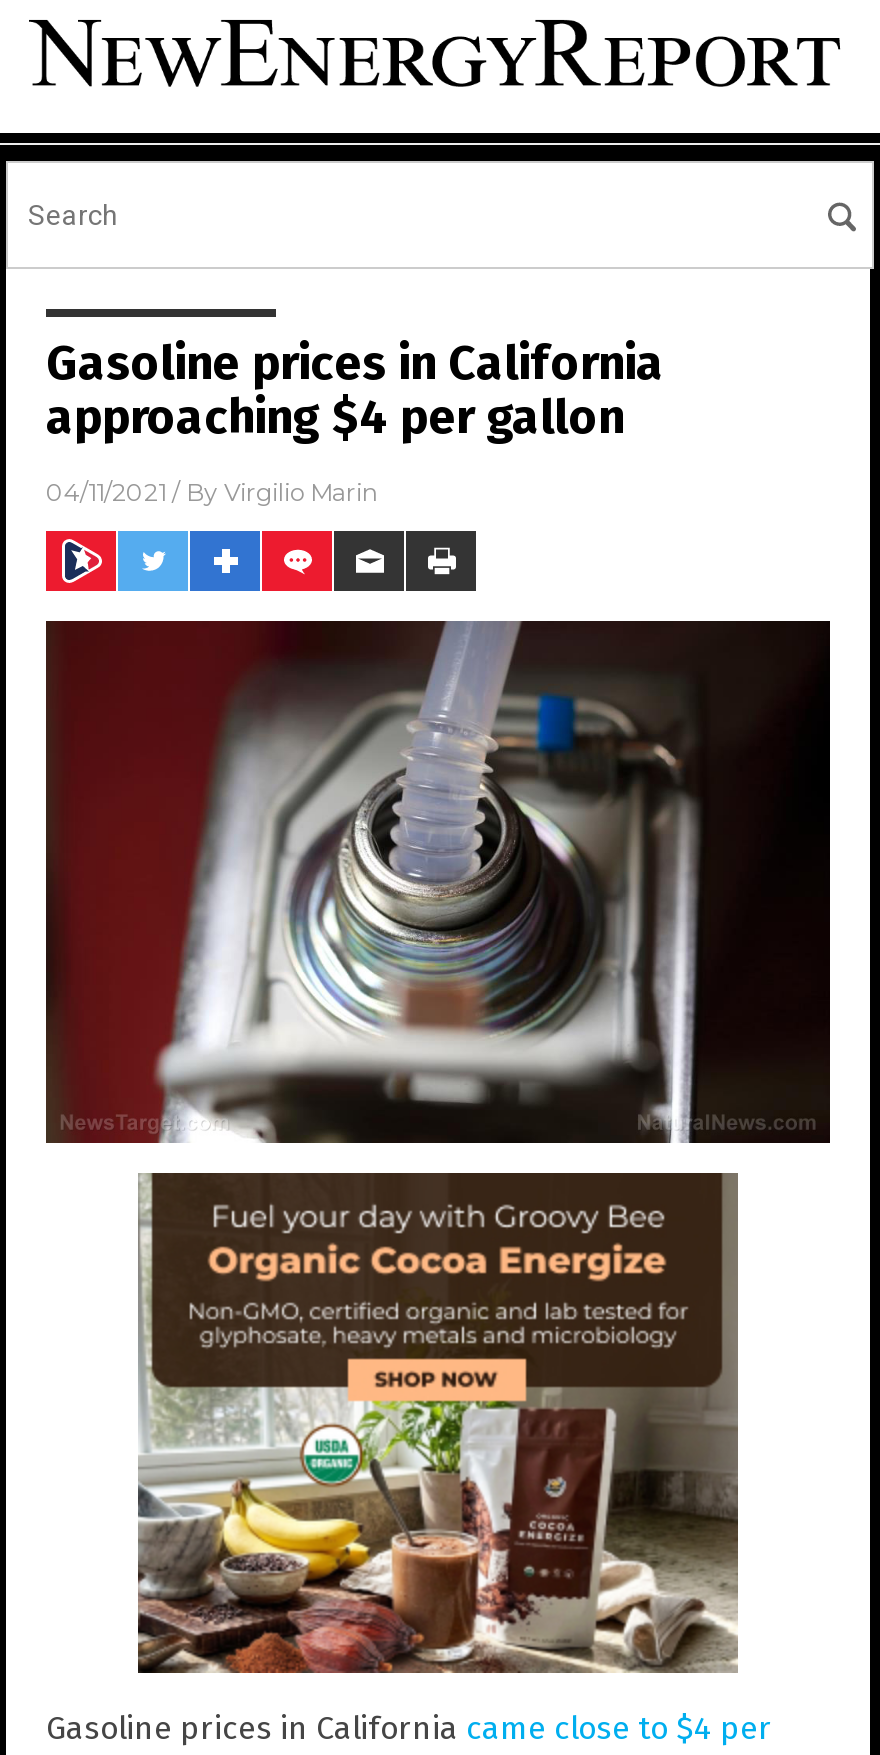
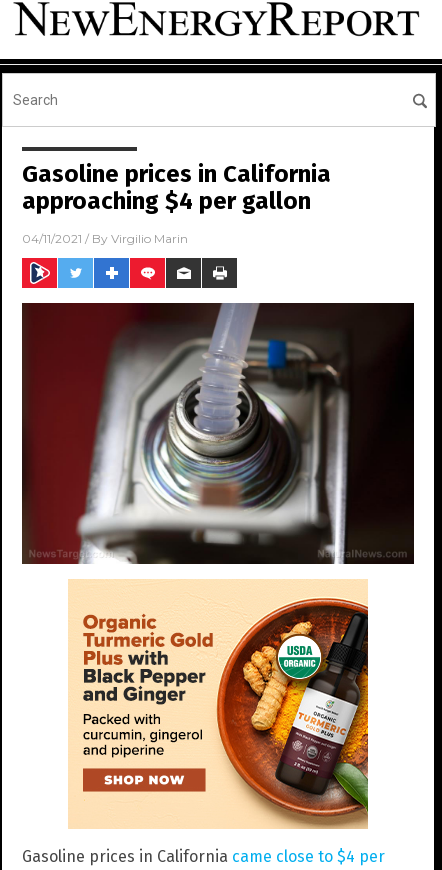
[136,1171,740,1675] [image] -> [68,579,369,829] [image]

